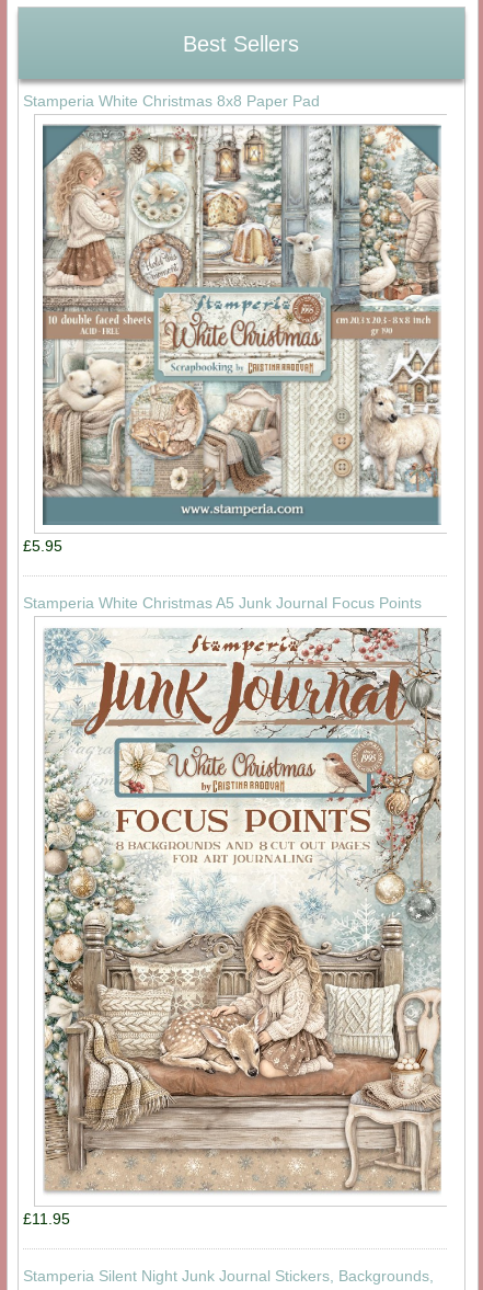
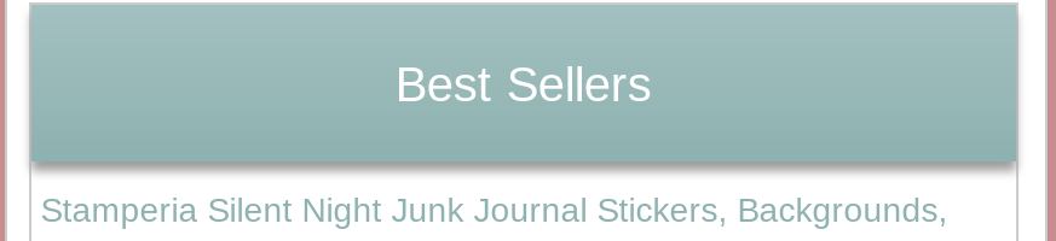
[23,92,319,110] Stamperia White Christmas 8x8 Paper Pad -> none
[23,124,442,612] [image] | £5.95 | Stamperia White Christmas A5 Junk Journal Focus Points -> none
[23,627,442,1227] [image] | £11.95 -> none

